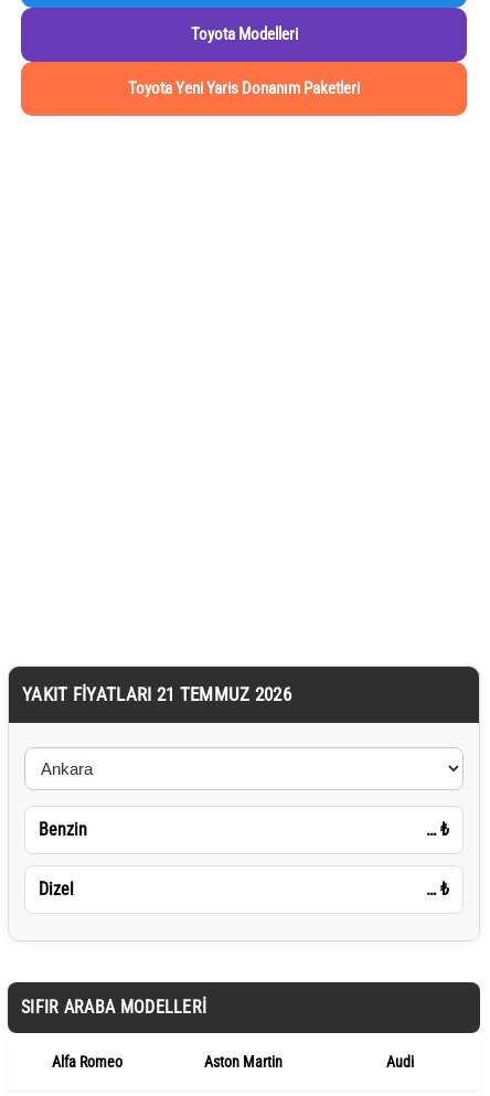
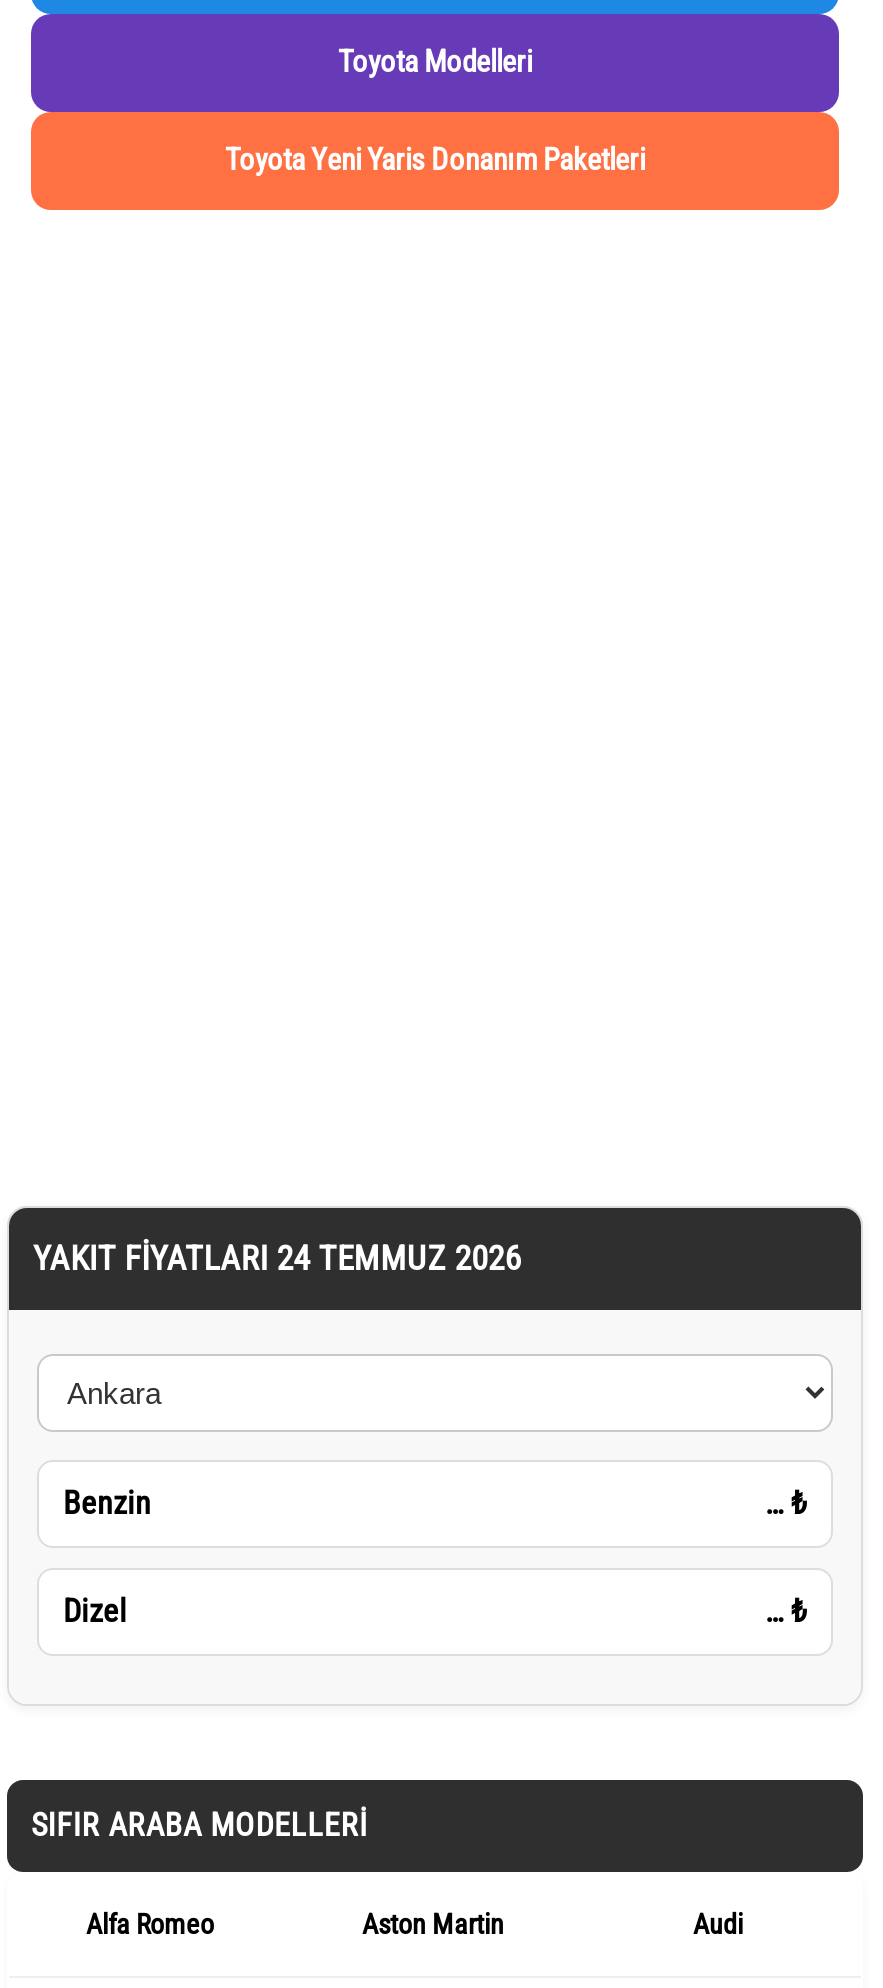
[22,683,291,705] YAKIT FIYATLARI 21 TEMMUZ 2026 -> [33,1238,521,1278] YAKIT FIYATLARI 24 TEMMUZ 2026

